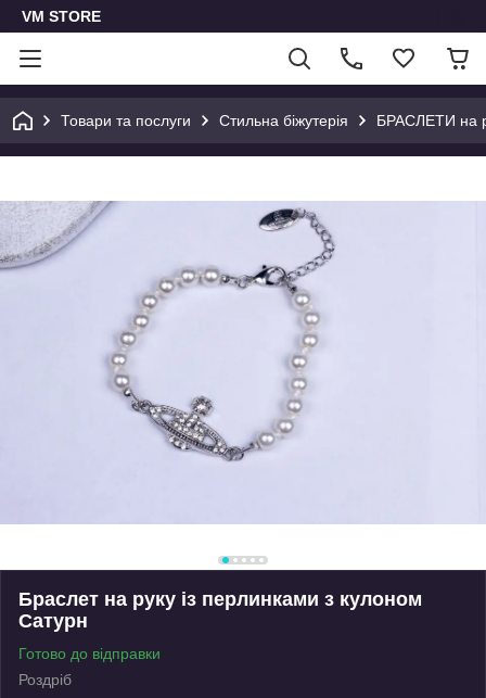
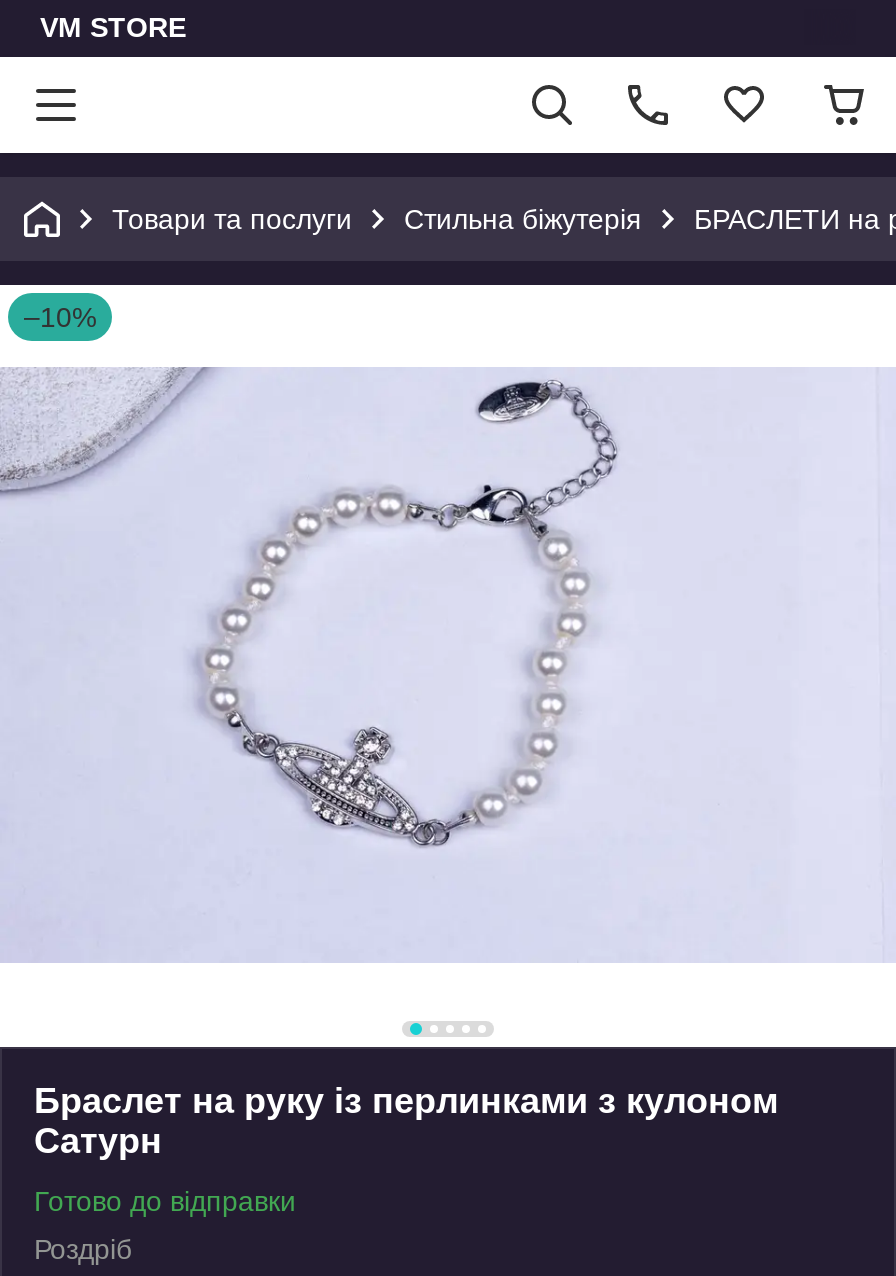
none -> [24,301,96,333] –10%

